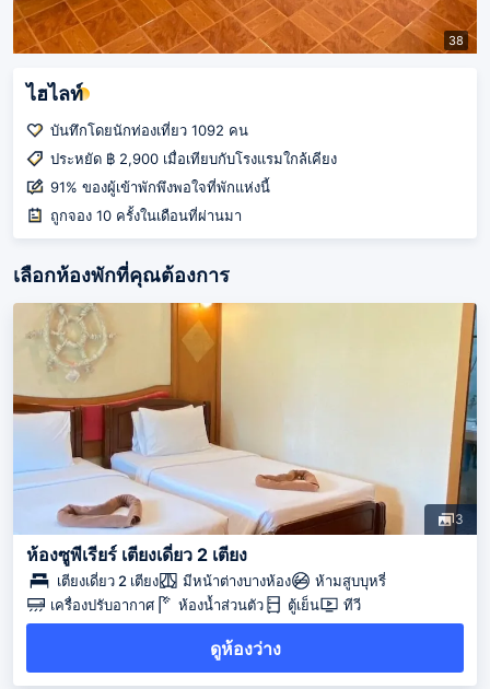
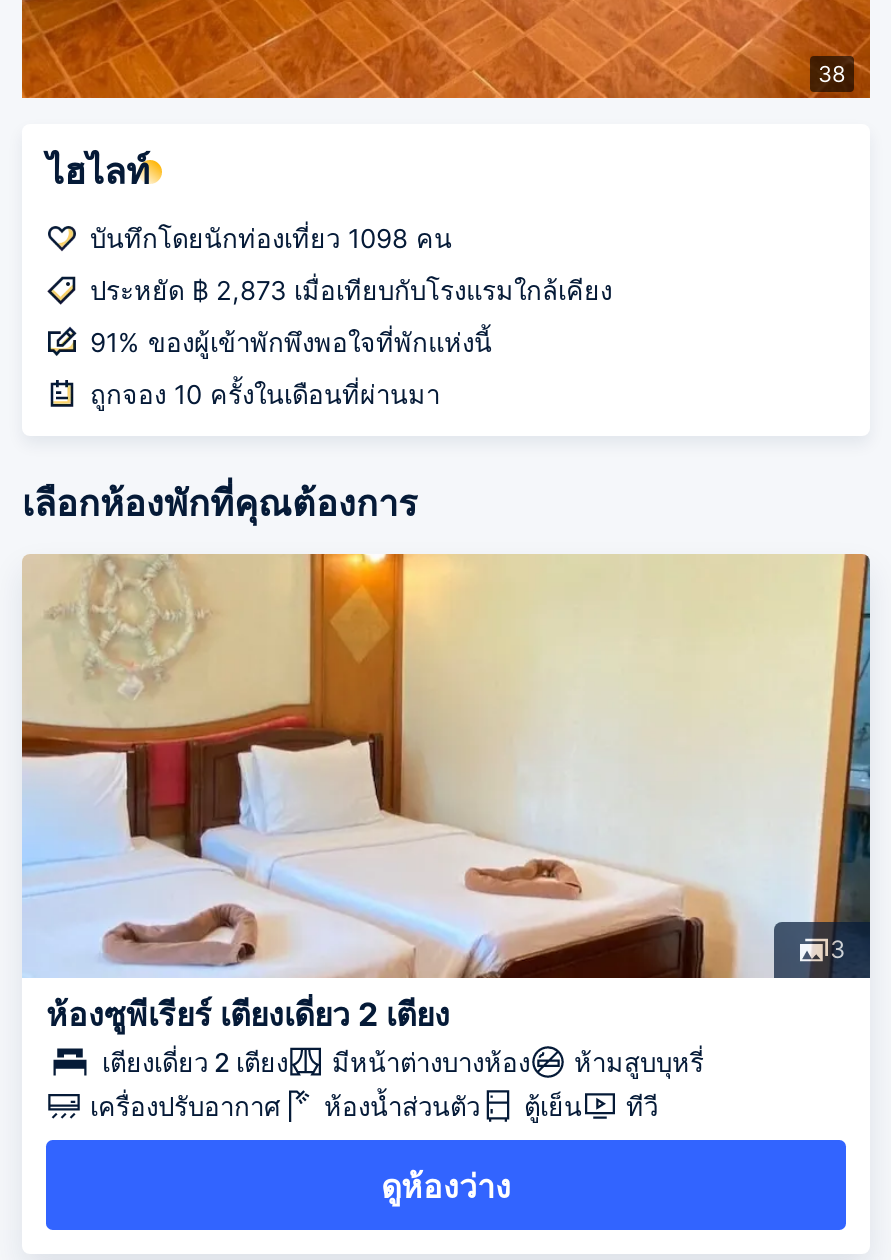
[50,121,248,139] บันทึกโดยนักท่องเที่ยว 1092 คน -> [90,222,452,254] บันทึกโดยนักท่องเที่ยว 1098 คน
[50,150,337,167] ประหยัด ฿ 2,900 เมื่อเทียบกับโรงแรมใกล้เคียง -> [90,274,612,306] ประหยัด ฿ 2,873 เมื่อเทียบกับโรงแรมใกล้เคียง

